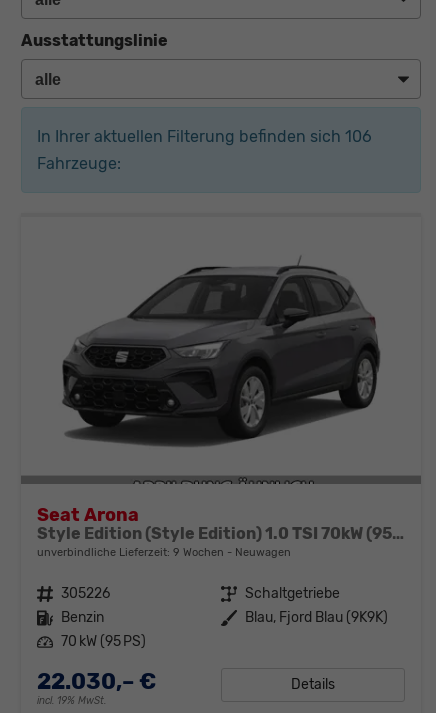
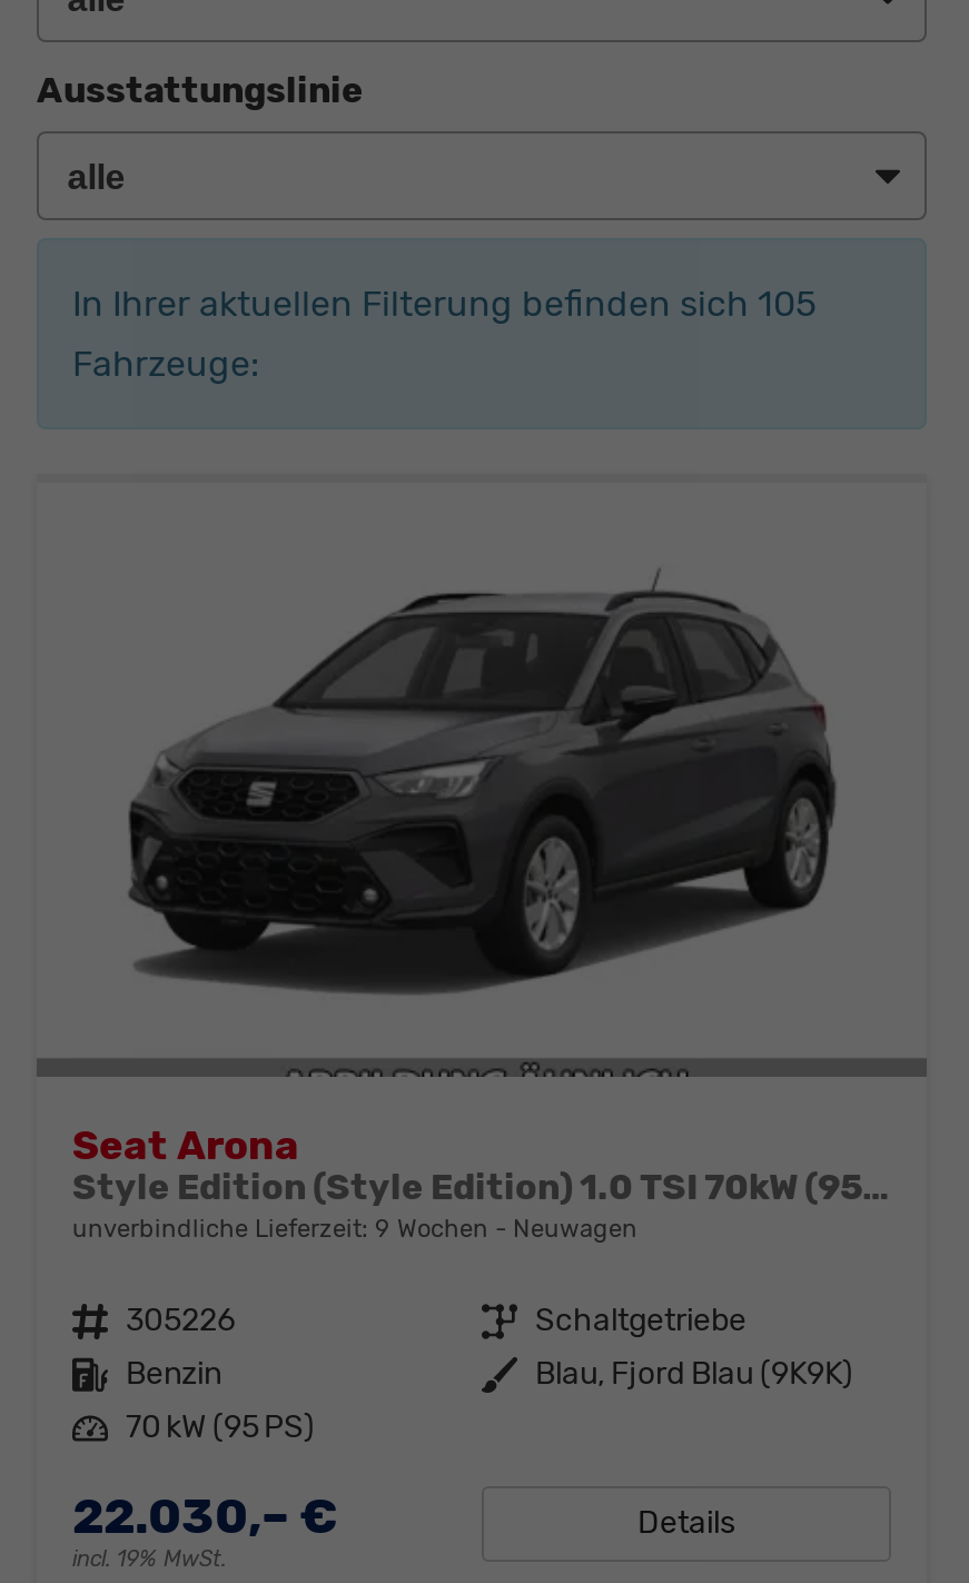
[37,127,372,146] In Ihrer aktuellen Filterung befinden sich 106 -> [72,282,815,325] In Ihrer aktuellen Filterung befinden sich 105

